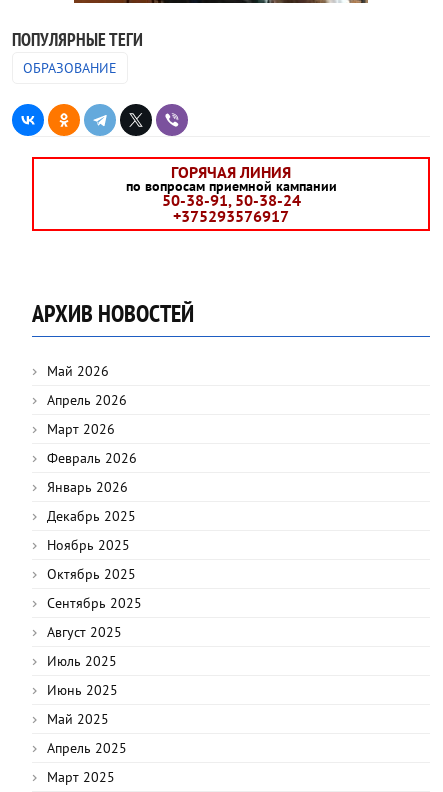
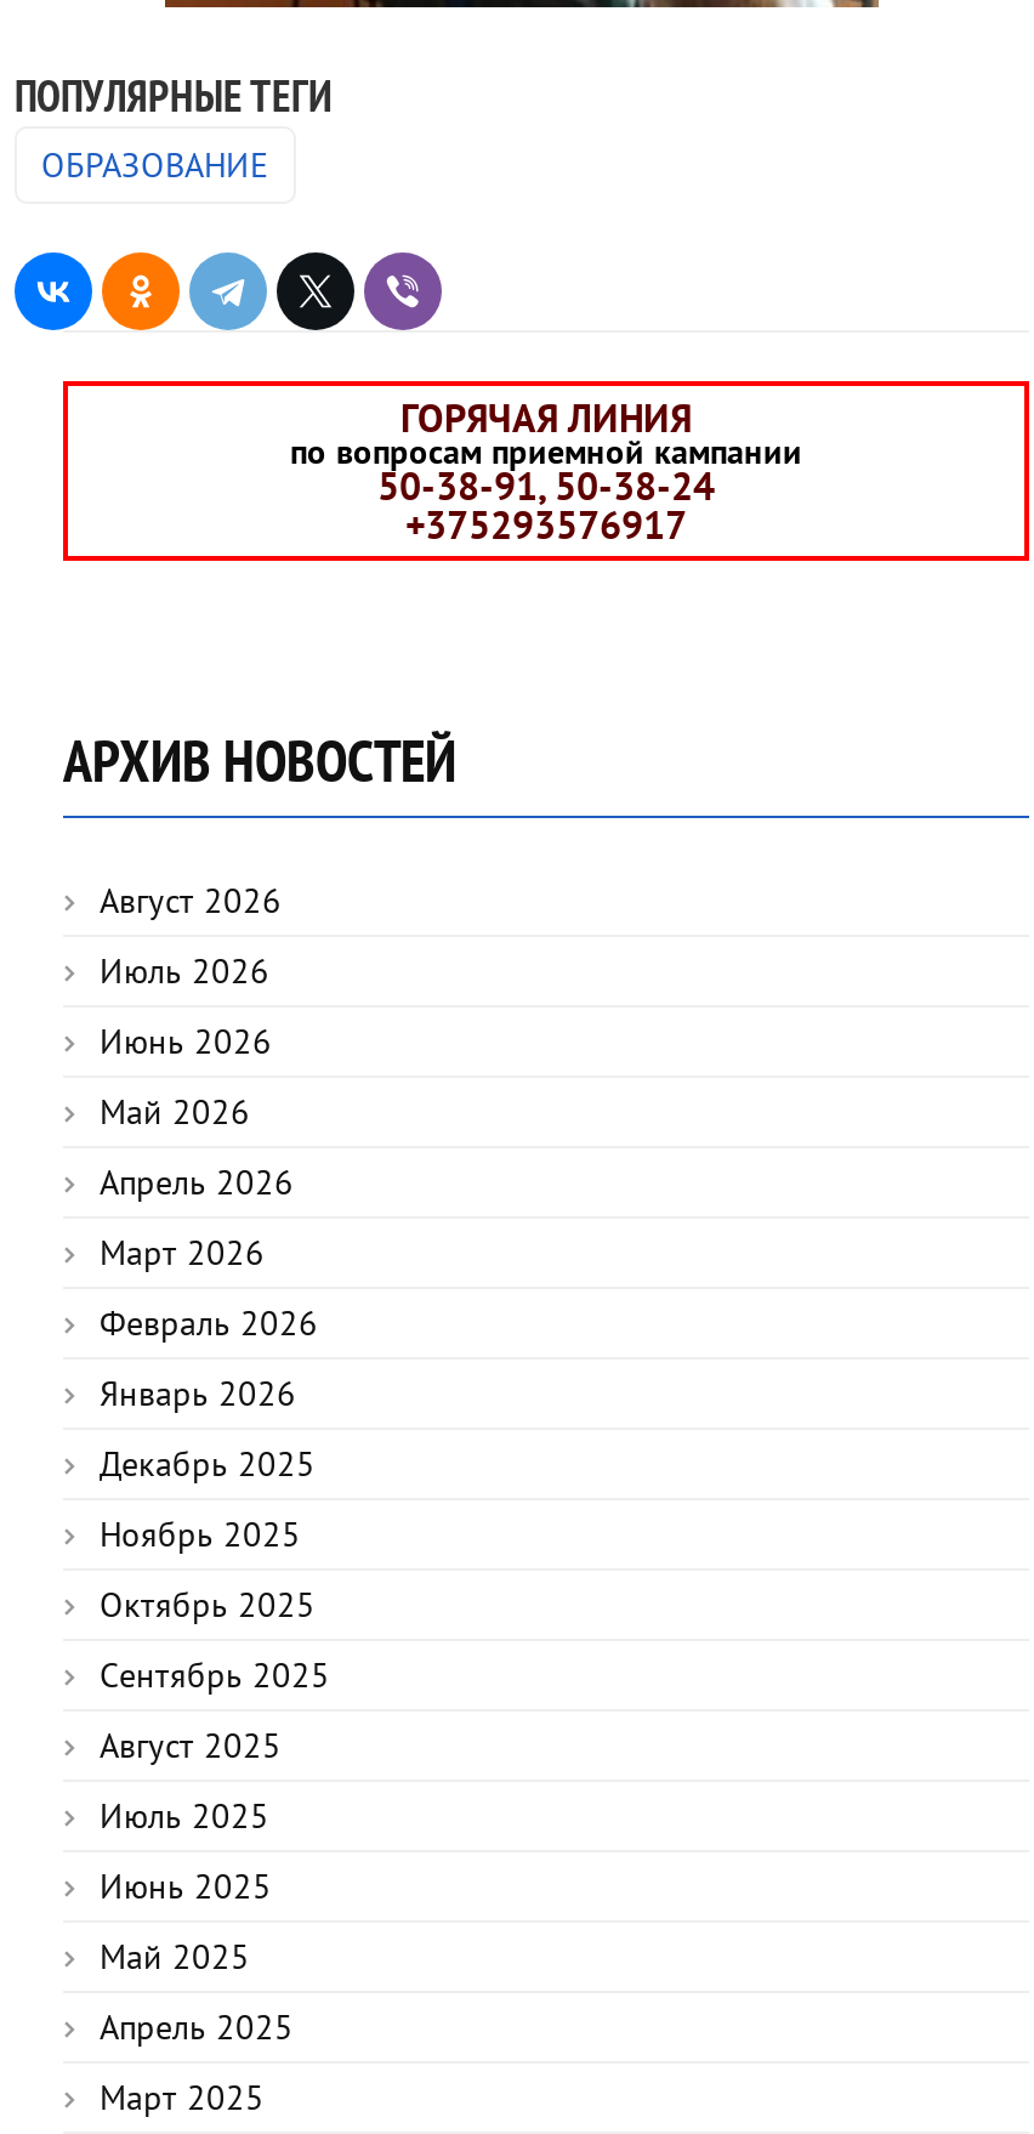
none -> [100,878,282,1063] Август 2026 | Июль 2026 | Июнь 2026

